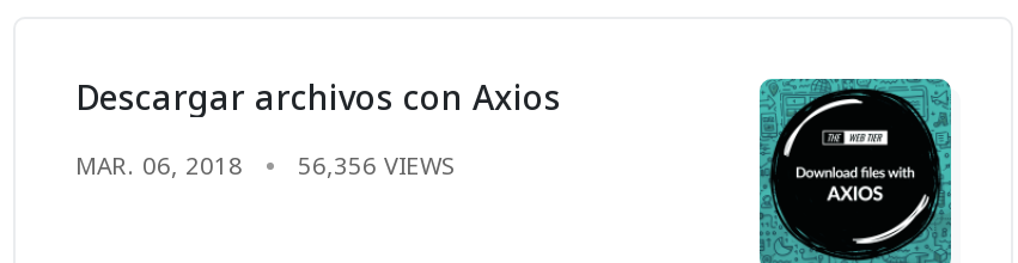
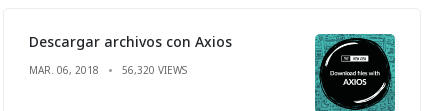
[75,148,453,181] MAR. 06, 2018 56,356 VIEWS -> [29,63,187,77] MAR. 06, 2018 56,320 VIEWS

